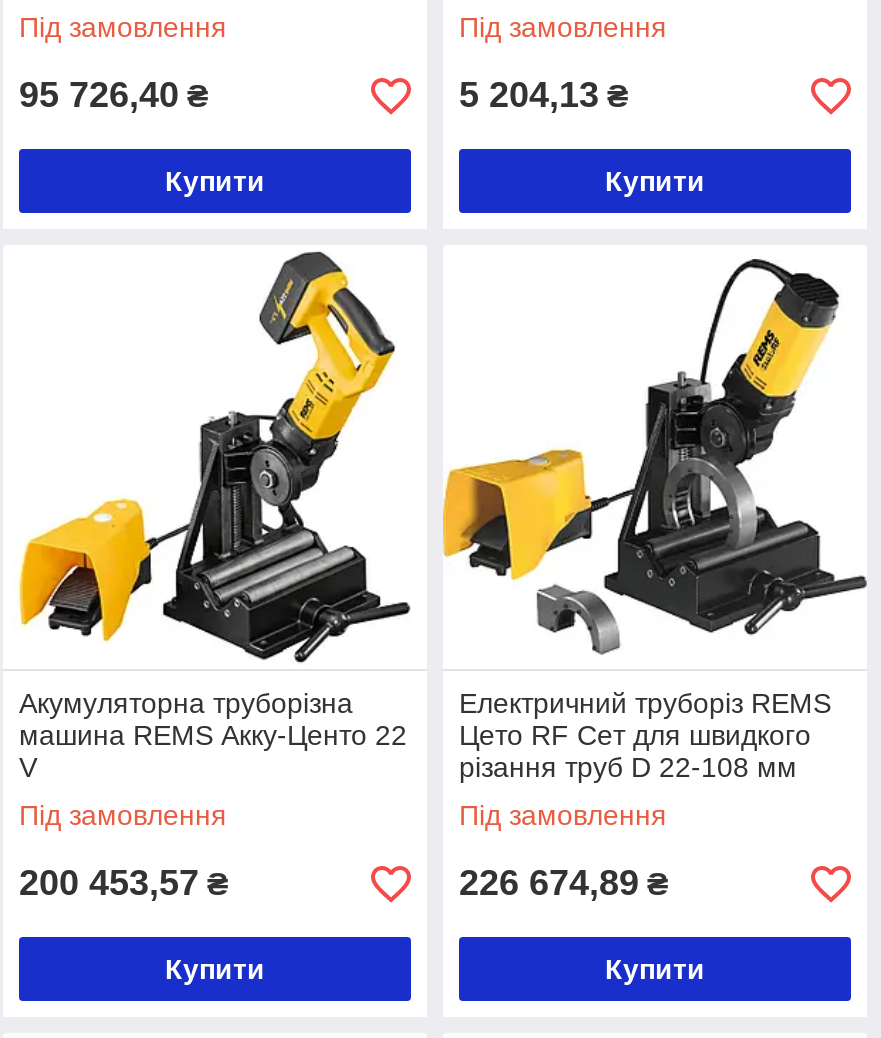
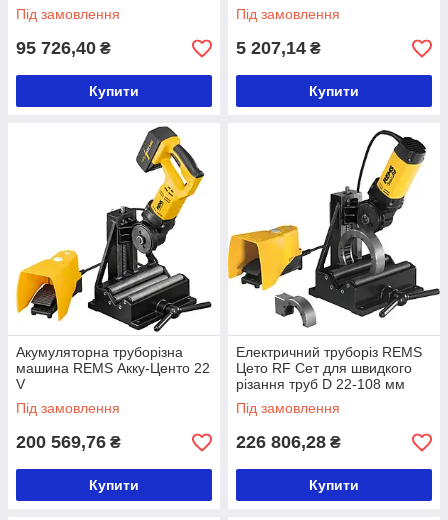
[459,75,629,115] 5 204,13 ₴ -> [236,38,321,58] 5 207,14 ₴
[19,863,229,903] 200 453,57 ₴ -> [16,432,121,452] 200 569,76 ₴
[459,863,669,903] 226 674,89 ₴ -> [236,432,341,452] 226 806,28 ₴

